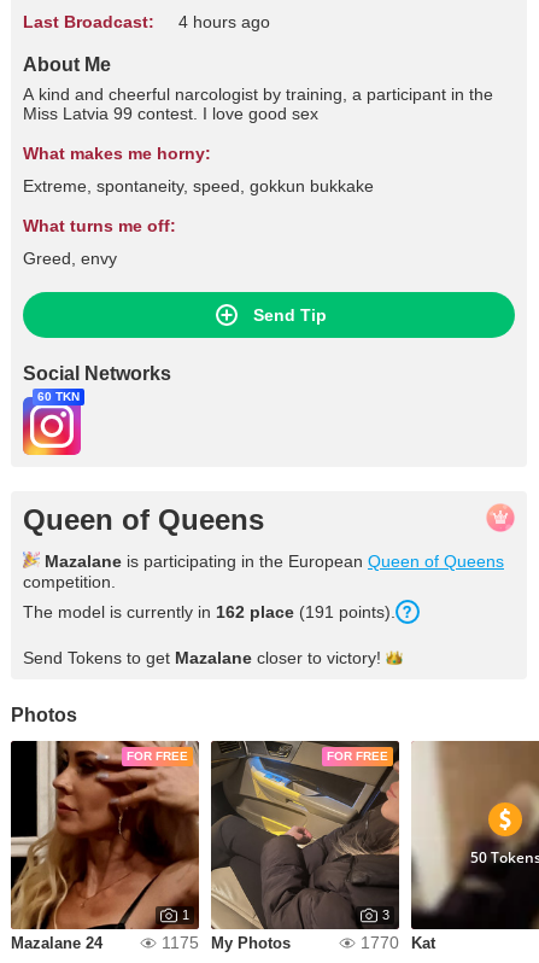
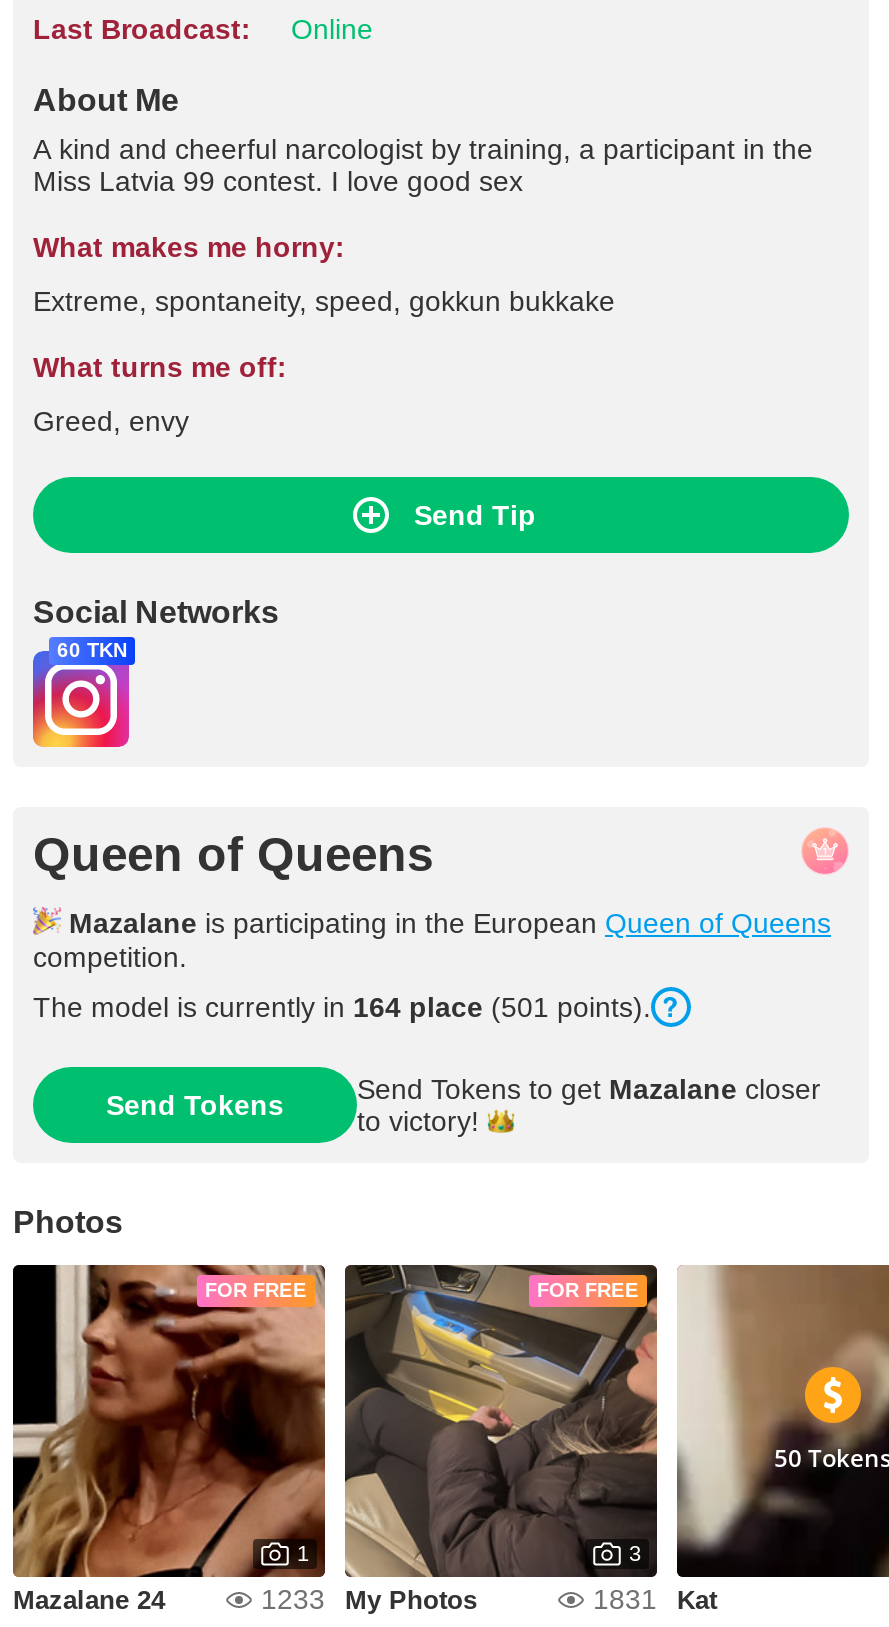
[178,12,270,31] 4 hours ago -> [291,13,373,45] Online
[23,602,396,621] The model is currently in 162 place (191 points). -> [33,991,651,1023] The model is currently in 164 place (501 points).
[23,648,381,667] Send Tokens to get Mazalane closer to victory! -> [106,1073,821,1137] Send Tokens | Send Tokens to get Mazalane closer | to victory!
[162,933,291,952] 1175 My Photos -> [261,1583,477,1615] 1233 My Photos
[361,933,435,952] 1770 Kat -> [593,1583,717,1615] 1831 Kat

